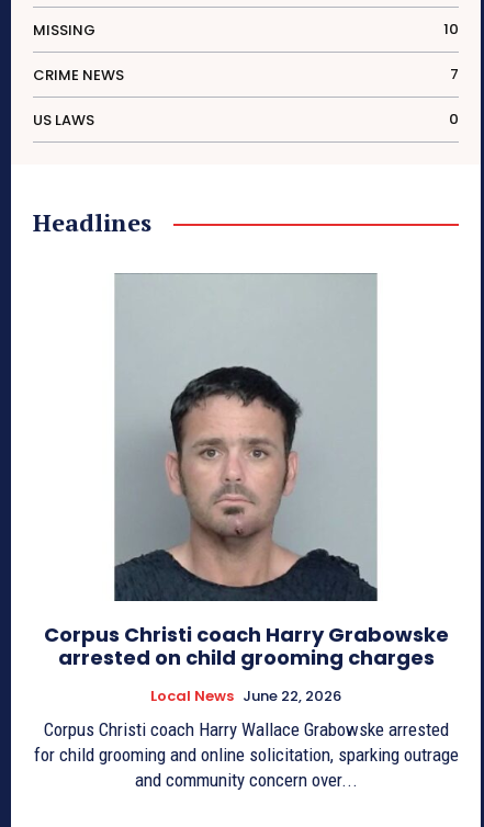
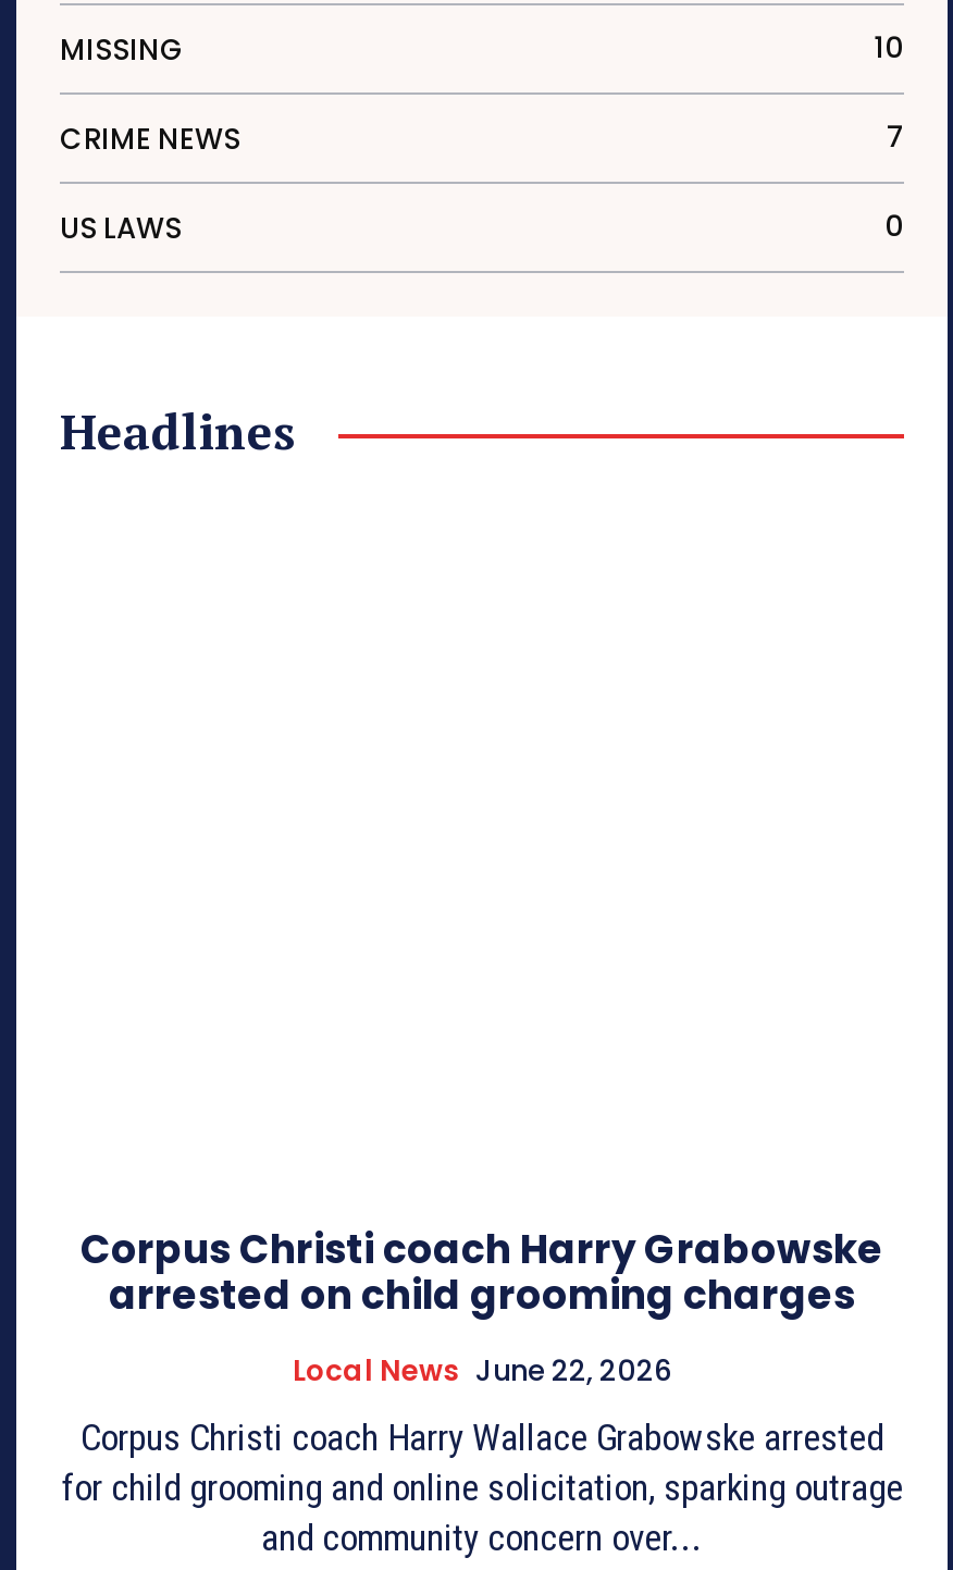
[113,272,379,602] [image] -> none

